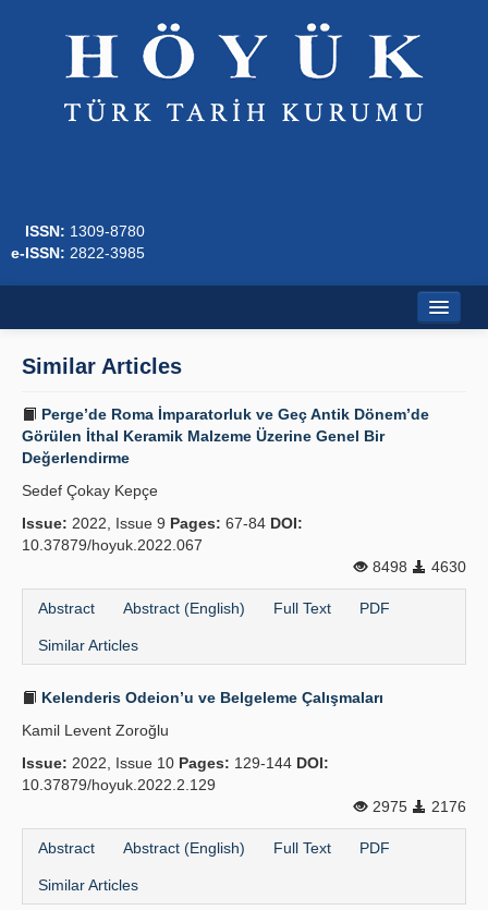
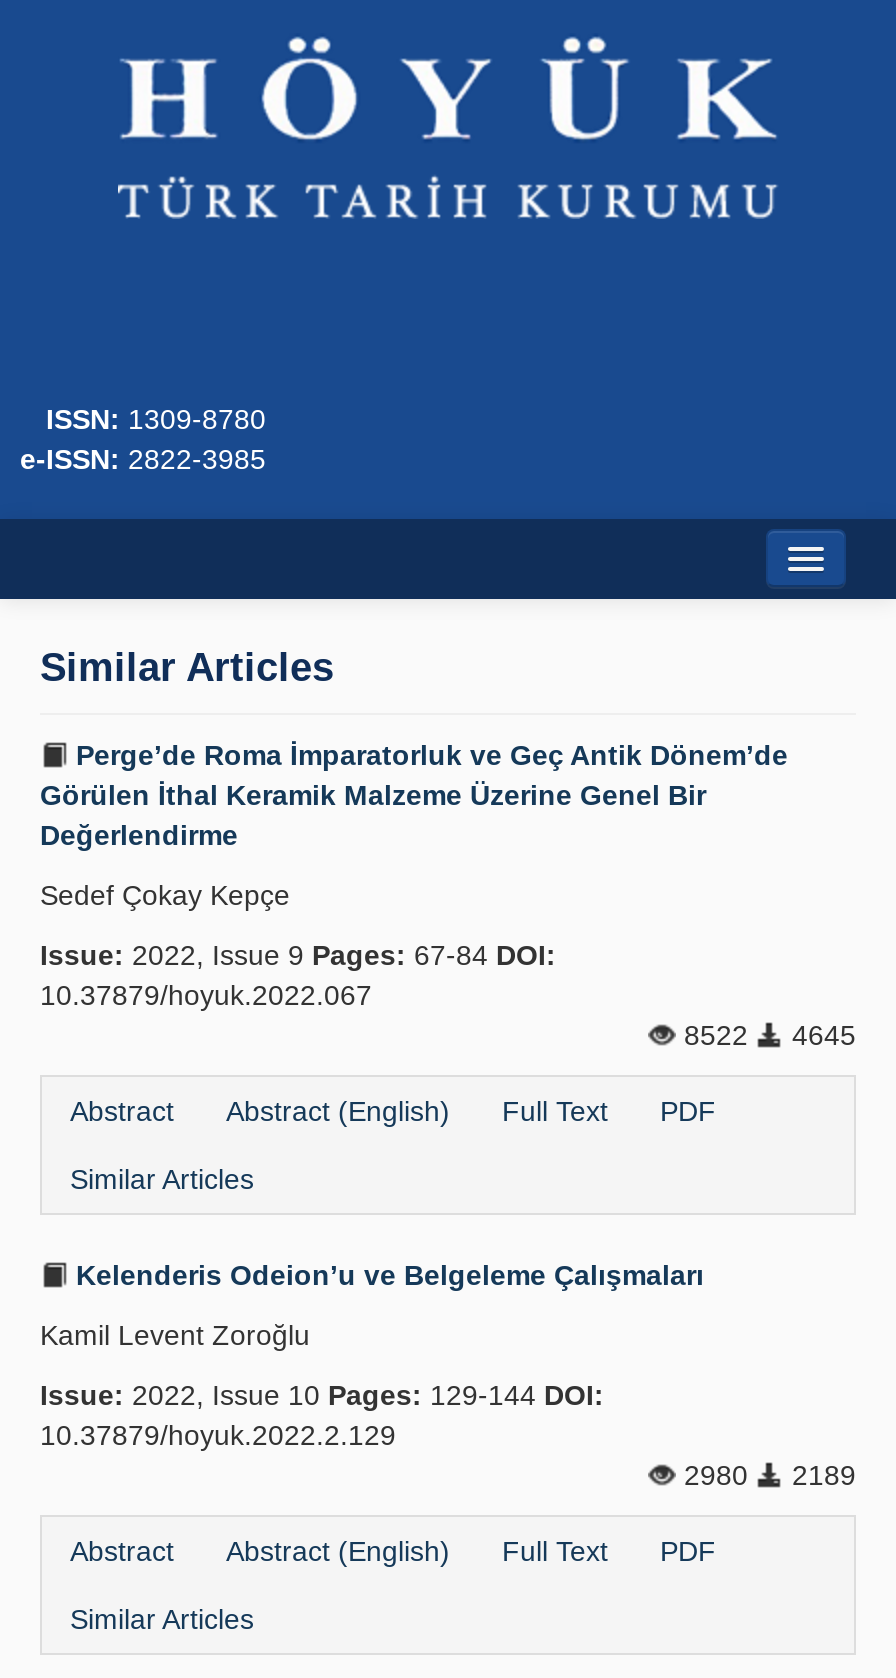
[368,558,412,575] 8498 -> [676,1019,756,1051] 8522
[427,558,466,575] 4630 -> [784,1019,856,1051] 4645
[368,798,412,815] 2975 -> [676,1459,756,1491] 2980
[427,798,466,815] 2176 -> [784,1459,856,1491] 2189

